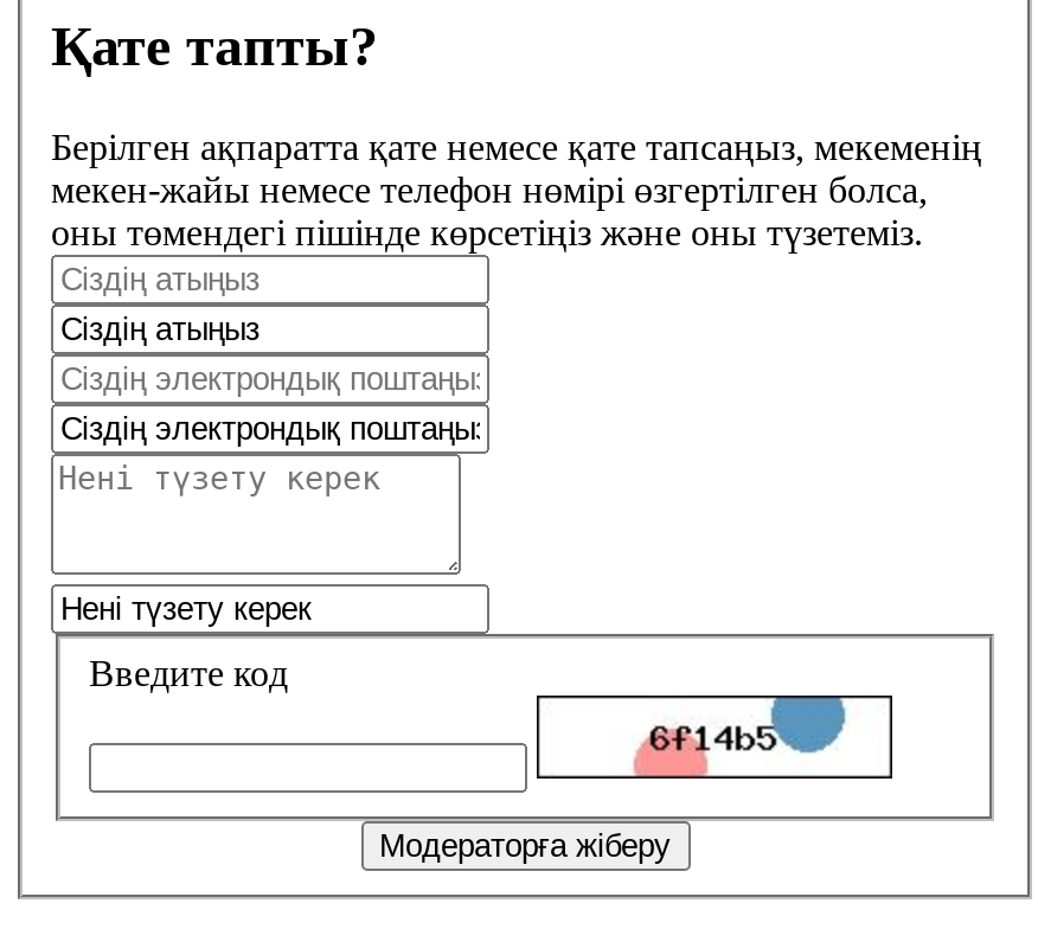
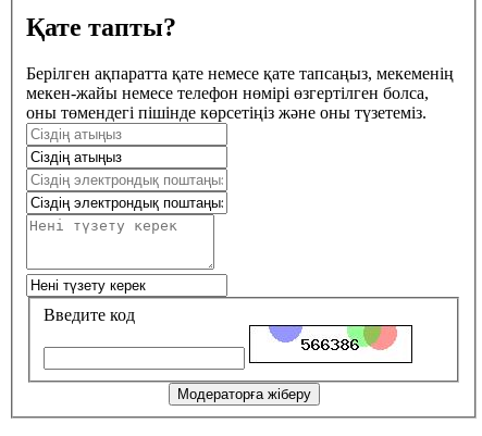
[579,696,859,779] [image] -> [268,324,398,363] [image]

